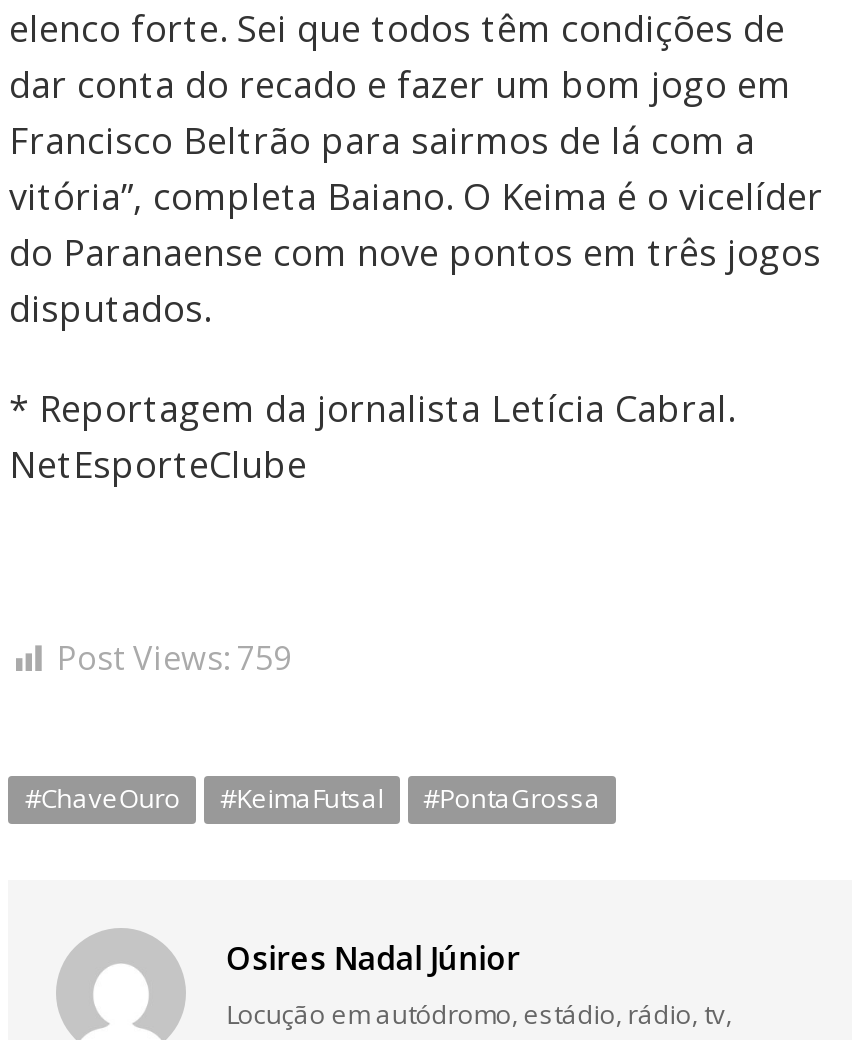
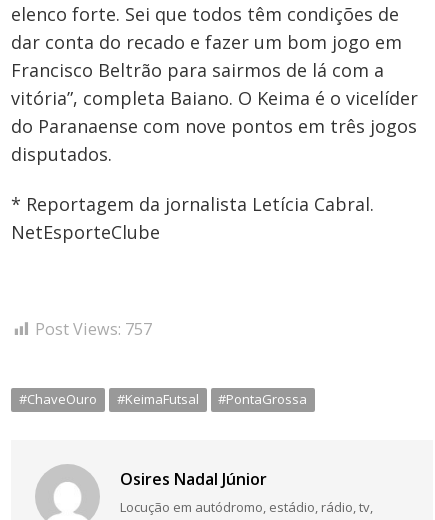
[57,636,291,680] Post Views: 759 -> [35,318,152,340] Post Views: 757

